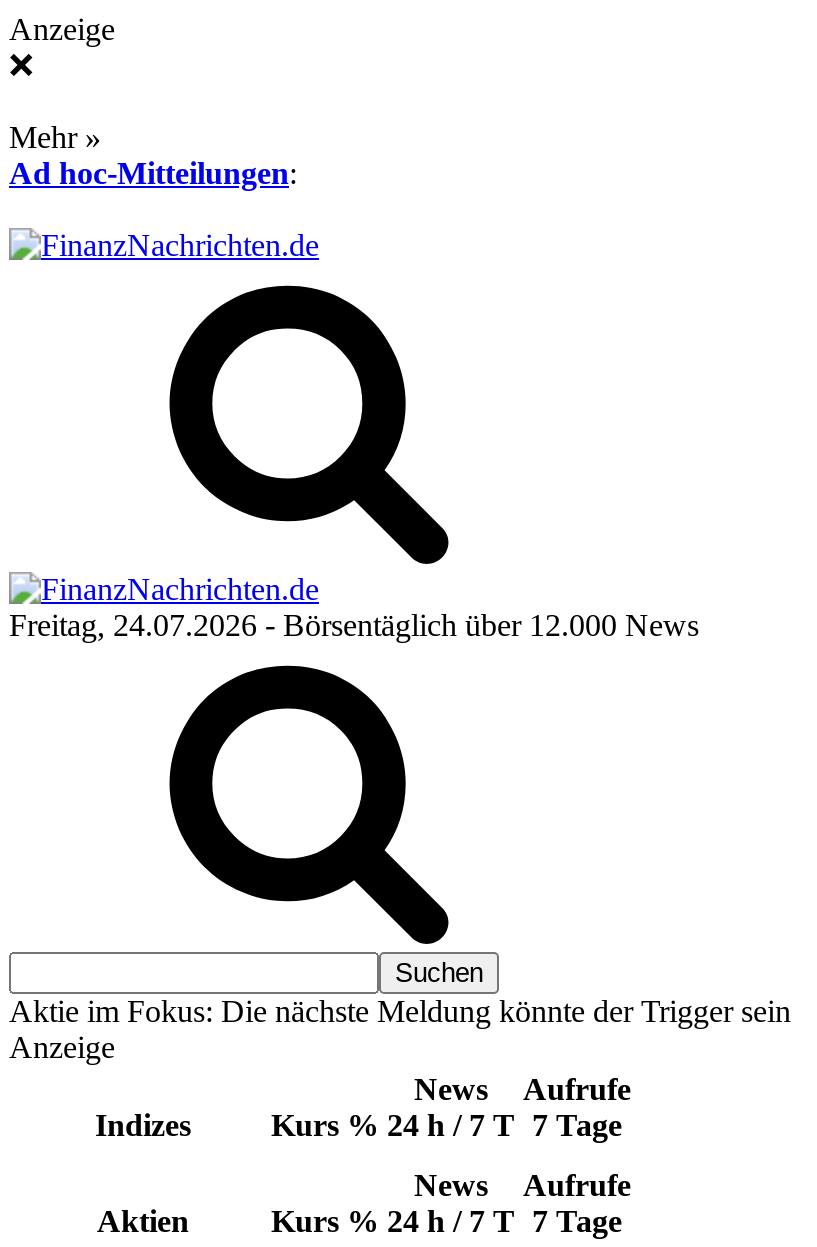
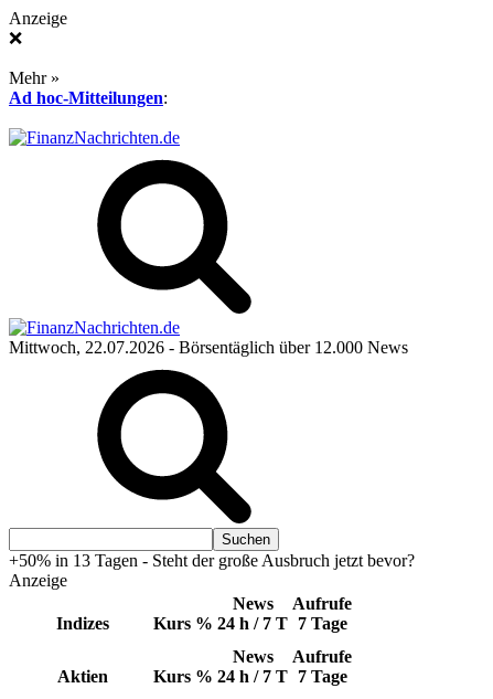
[9,608,699,642] Freitag, 24.07.2026 - Börsentäglich über 12.000 News -> [9,338,408,357] Mittwoch, 22.07.2026 - Börsentäglich über 12.000 News
[9,994,791,1028] Aktie im Fokus: Die nächste Meldung könnte der Trigger sein -> [9,551,415,570] +50% in 13 Tagen - Steht der große Ausbruch jetzt bevor?

